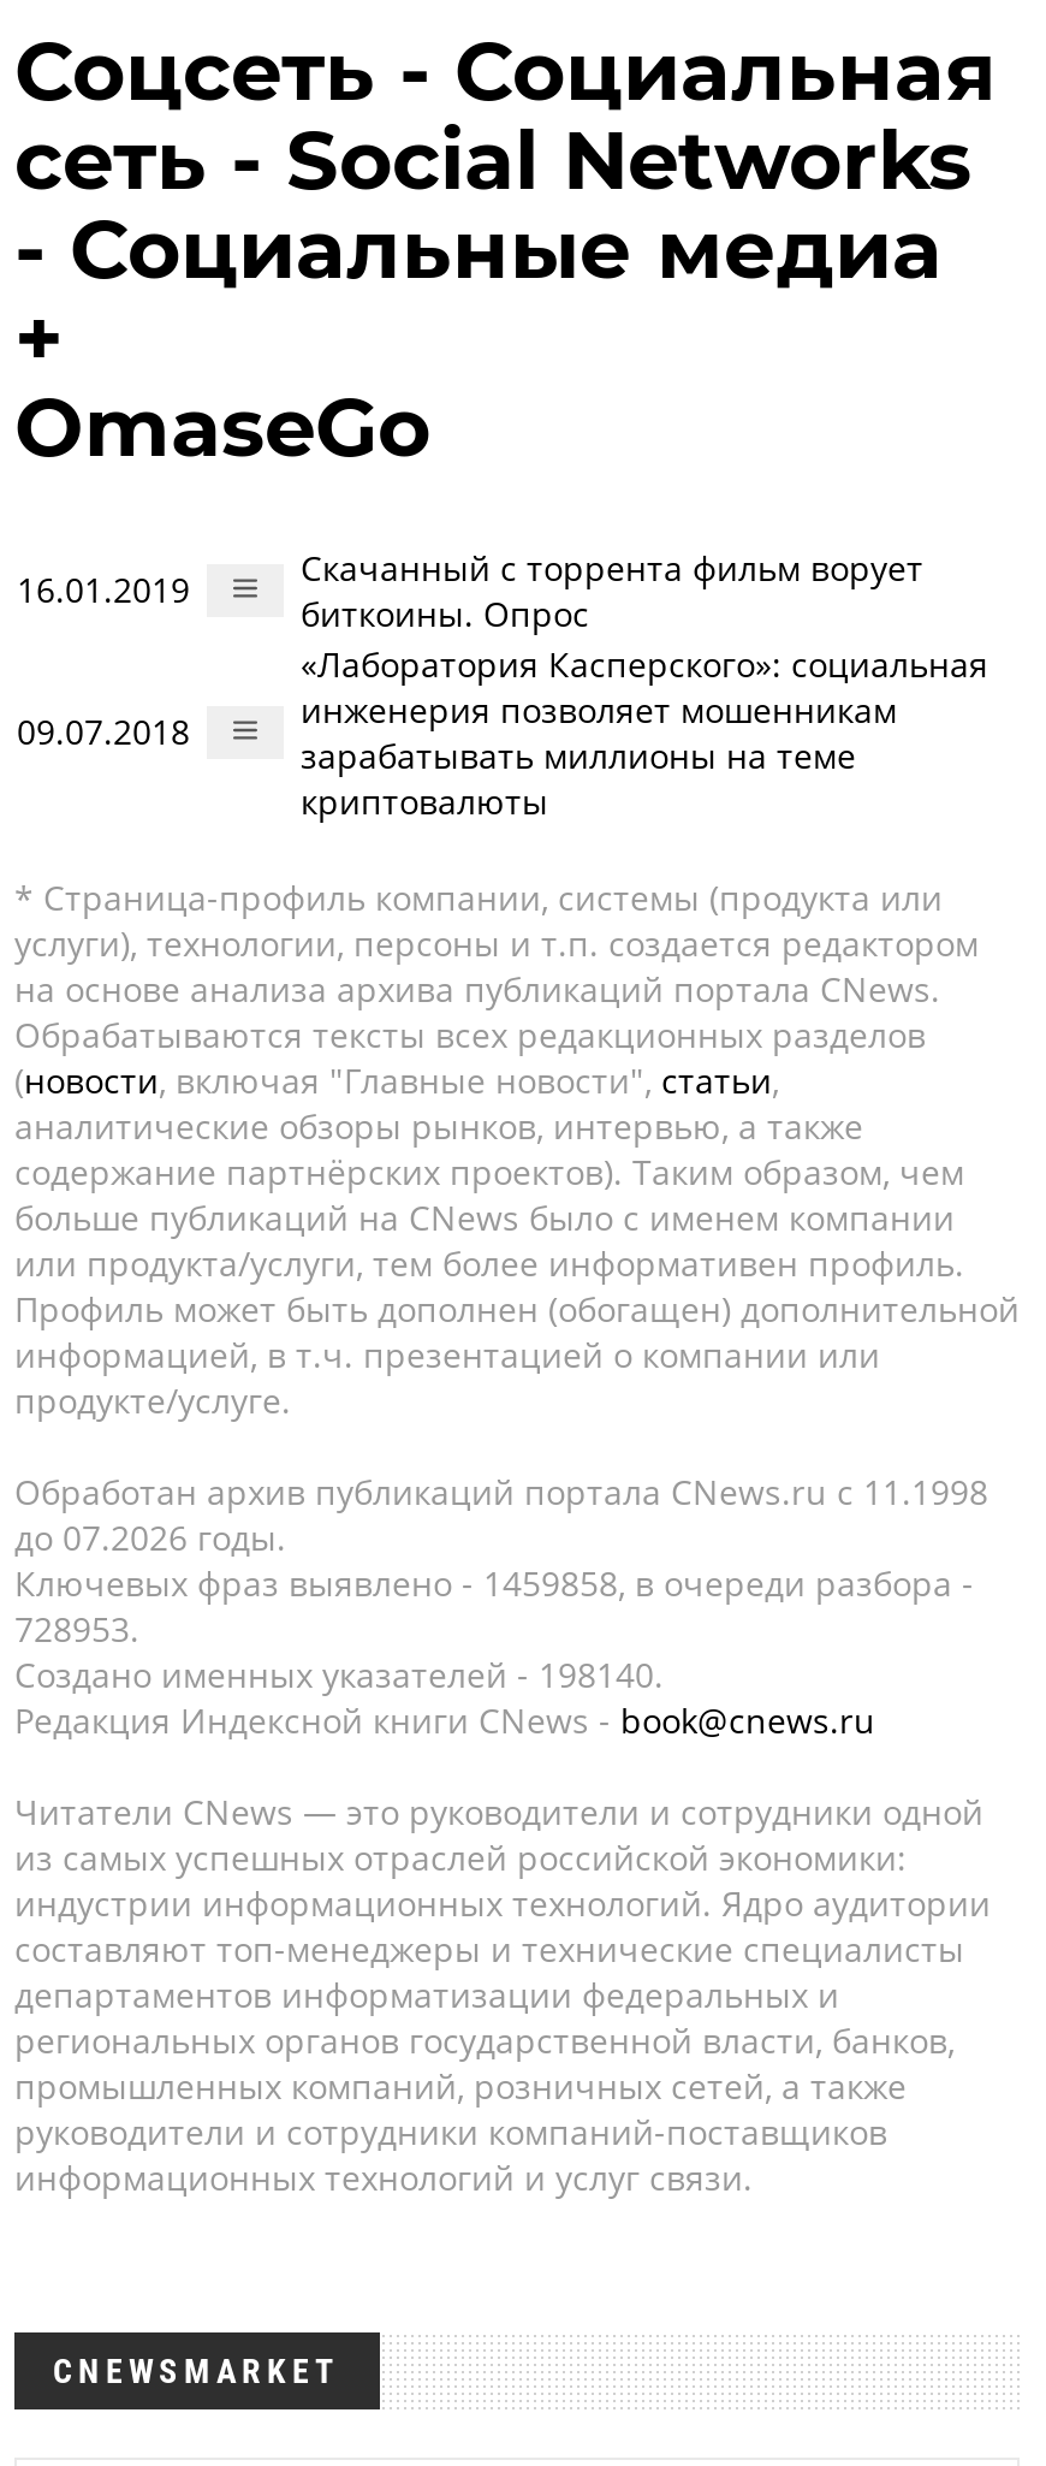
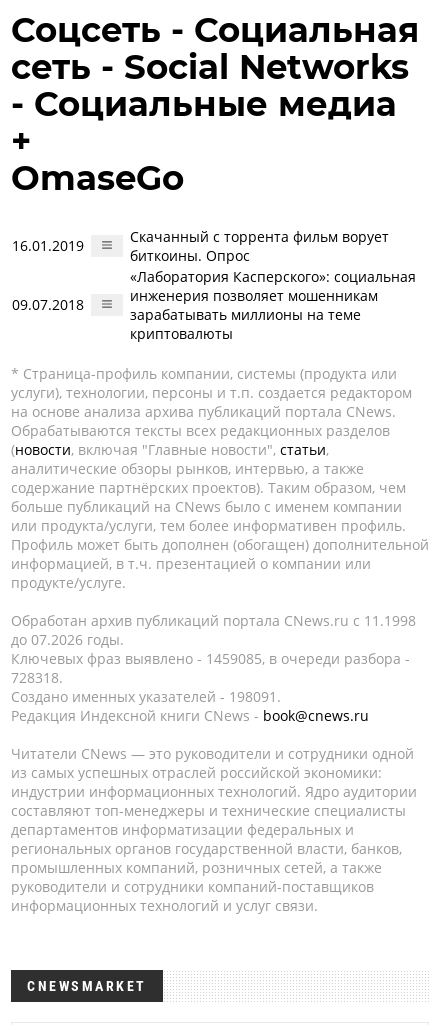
[14,1560,974,1606] Ключевых фраз выявлено - 1459858, в очереди разбора - -> [11,649,410,668] Ключевых фраз выявлено - 1459085, в очереди разбора -
[14,1606,139,1652] 728953. -> [11,668,63,687] 728318.
[14,1652,664,1697] Создано именных указателей - 198140. -> [11,687,281,706] Создано именных указателей - 198091.

